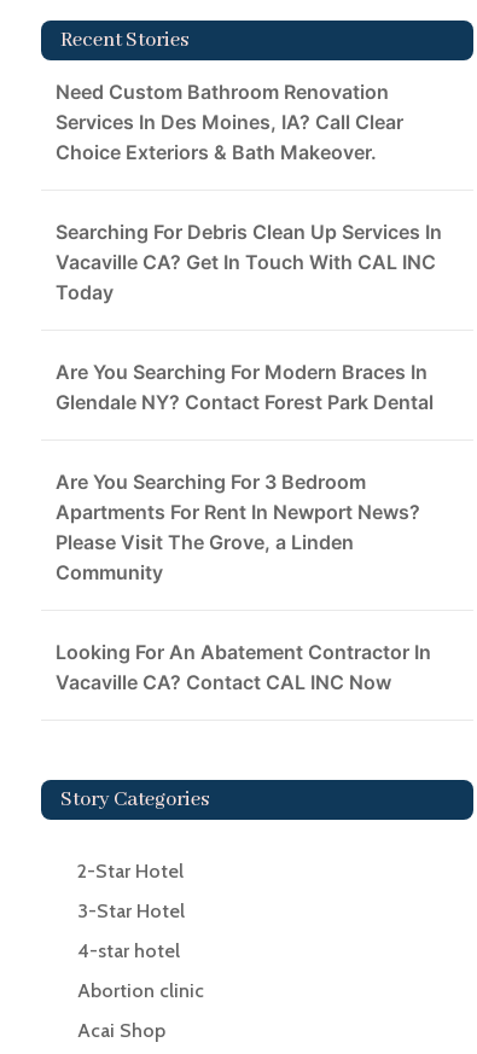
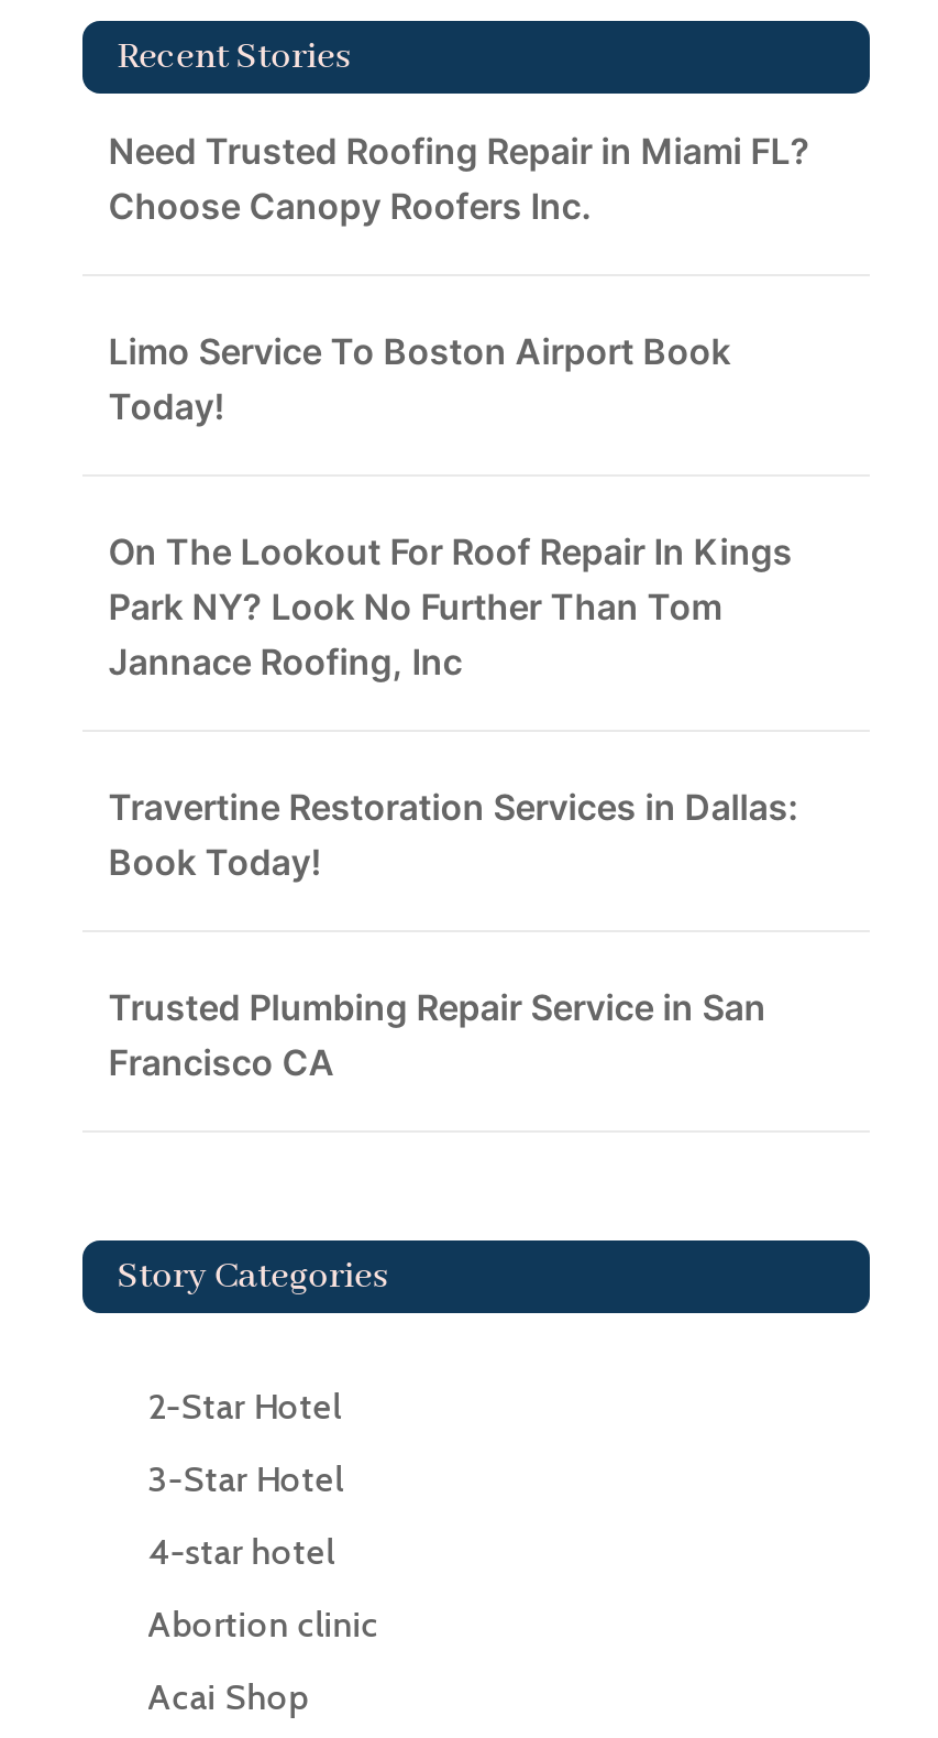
[55,80,403,164] Need Custom Bathroom Renovation | Services In Des Moines, IA? Call Clear | Choice Exteriors & Bath Makeover. -> [108,129,810,228] Need Trusted Roofing Repair in Miami FL? | Choose Canopy Roofers Inc.
[55,220,442,304] Searching For Debris Clean Up Services In | Vacaville CA? Get In Touch With CAL INC | Today -> [108,329,731,428] Limo Service To Boston Airport Book | Today!
[55,360,433,414] Are You Searching For Modern Braces In | Glendale NY? Contact Forest Park Dental -> [108,530,792,684] On The Lookout For Roof Repair In Kings | Park NY? Look No Further Than Tom | Jannace Roofing, Inc
[55,470,420,584] Are You Searching For 3 Bedroom | Apartments For Rent In Newport News? | Please Visit The Grove, a Linden | Community -> [108,785,799,884] Travertine Restoration Services in Dallas: | Book Today!
[55,640,431,694] Looking For An Abatement Contractor In | Vacaville CA? Contact CAL INC Now -> [108,985,766,1084] Trusted Plumbing Repair Service in San | Francisco CA

